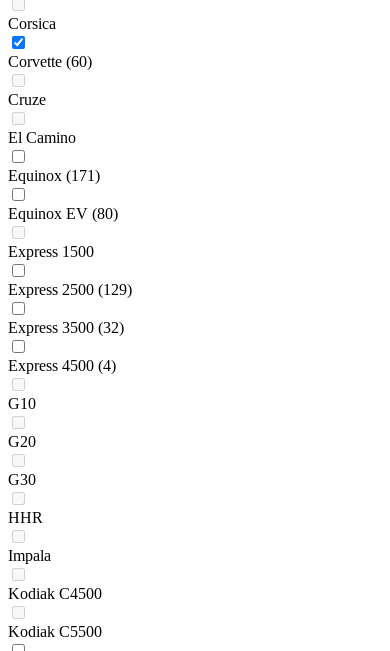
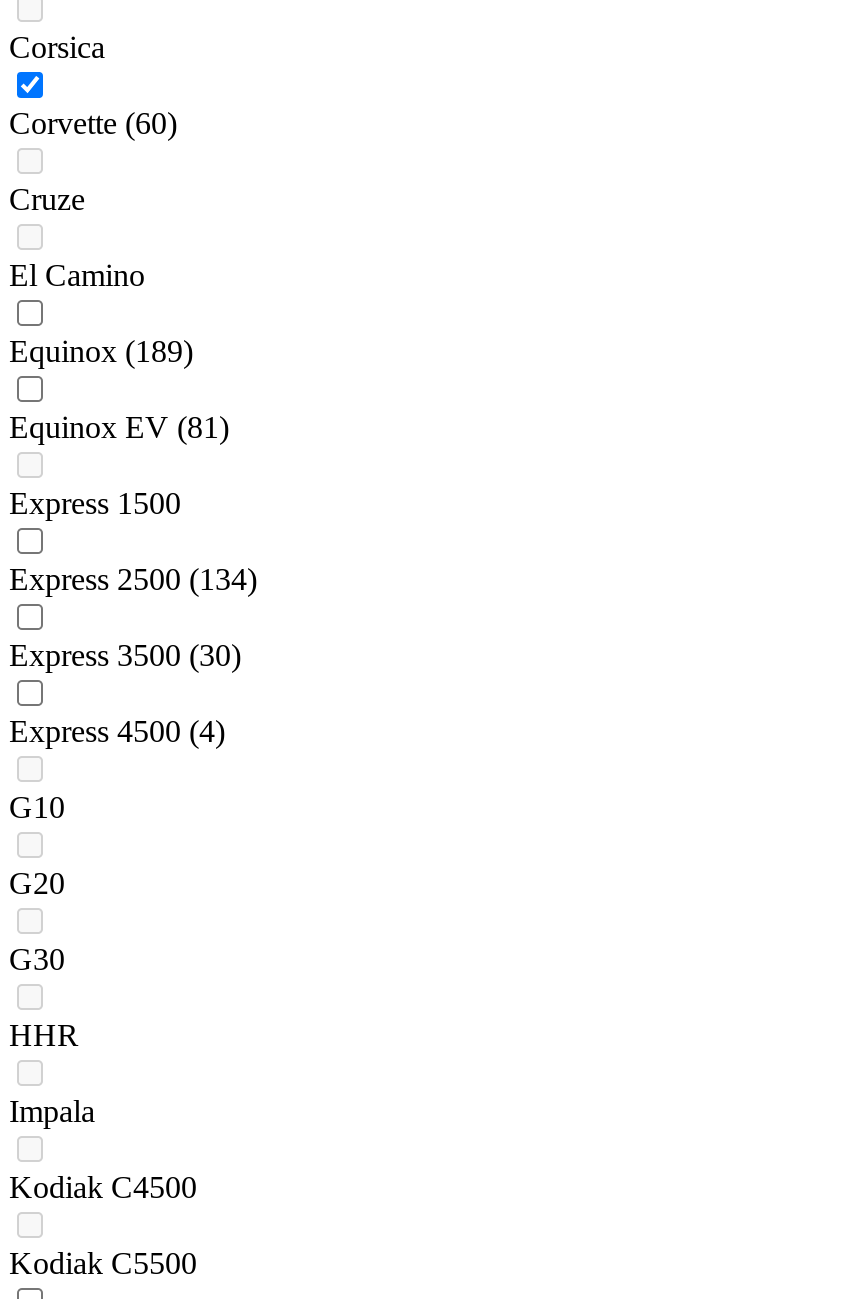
[8,167,100,184] Equinox (171) -> [9,335,193,369] Equinox (189)
[8,205,118,222] Equinox EV (80) -> [9,411,229,445] Equinox EV (81)
[8,281,132,298] Express 2500 (129) -> [9,563,257,597] Express 2500 (134)
[8,319,124,336] Express 3500 (32) -> [9,639,241,673] Express 3500 (30)

